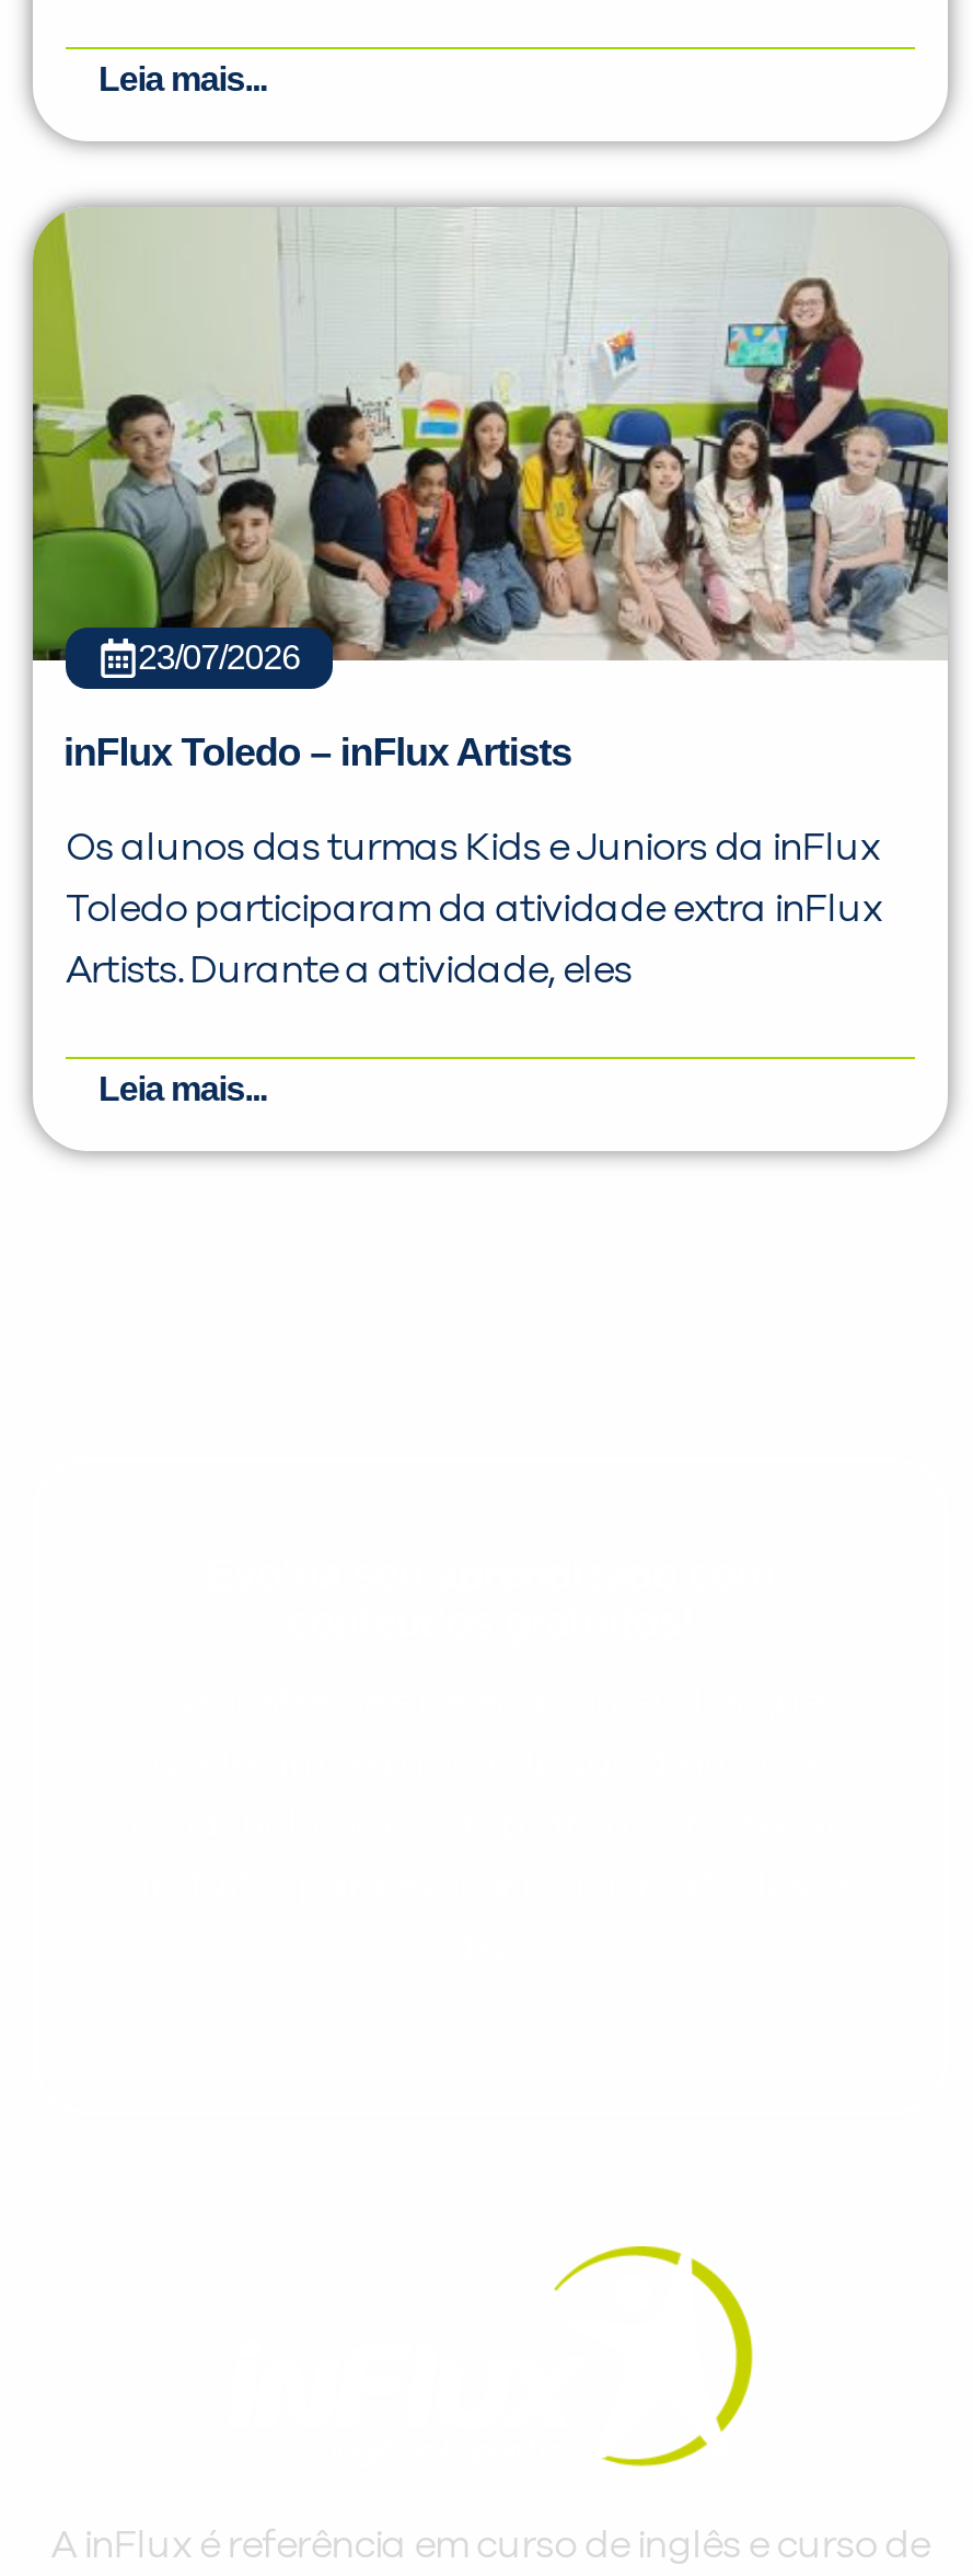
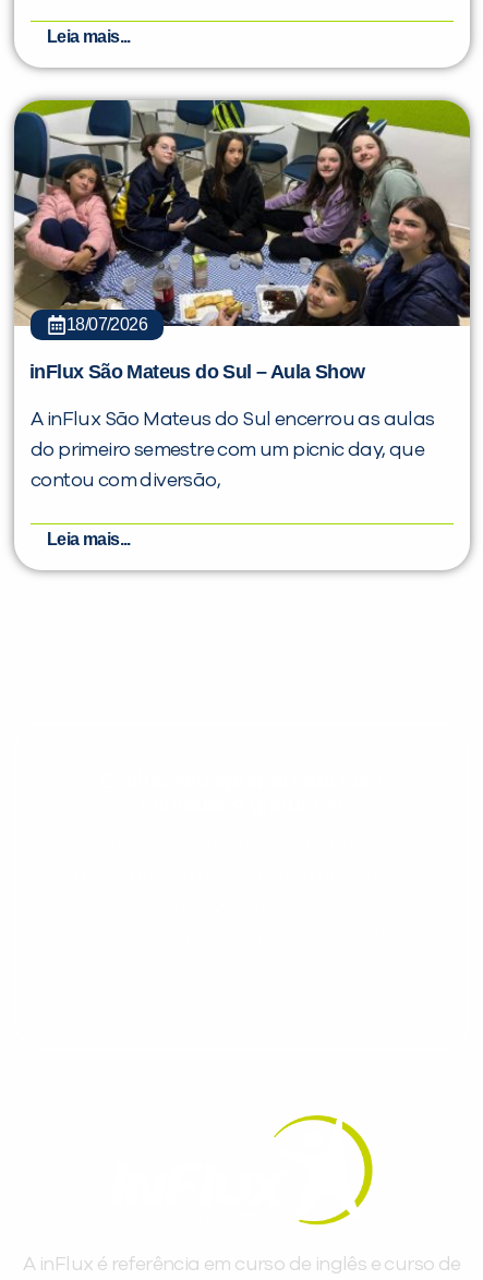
[31,207,950,677] [image] | 23/07/2026 -> [13,99,471,334] [image] | 18/07/2026
[63,730,571,774] inFlux Toledo – inFlux Artists -> [29,361,365,383] inFlux São Mateus do Sul – Aula Show
[66,829,880,868] Os alunos das turmas Kids e Juniors da inFlux -> [31,410,435,429] A inFlux São Mateus do Sul encerrou as aulas
[66,890,882,930] Toledo participaram da atividade extra inFlux -> [31,440,424,460] do primeiro semestre com um picnic day, que
[66,952,632,991] Artists. Durante a atividade, eles -> [31,471,220,491] contou com diversão,

